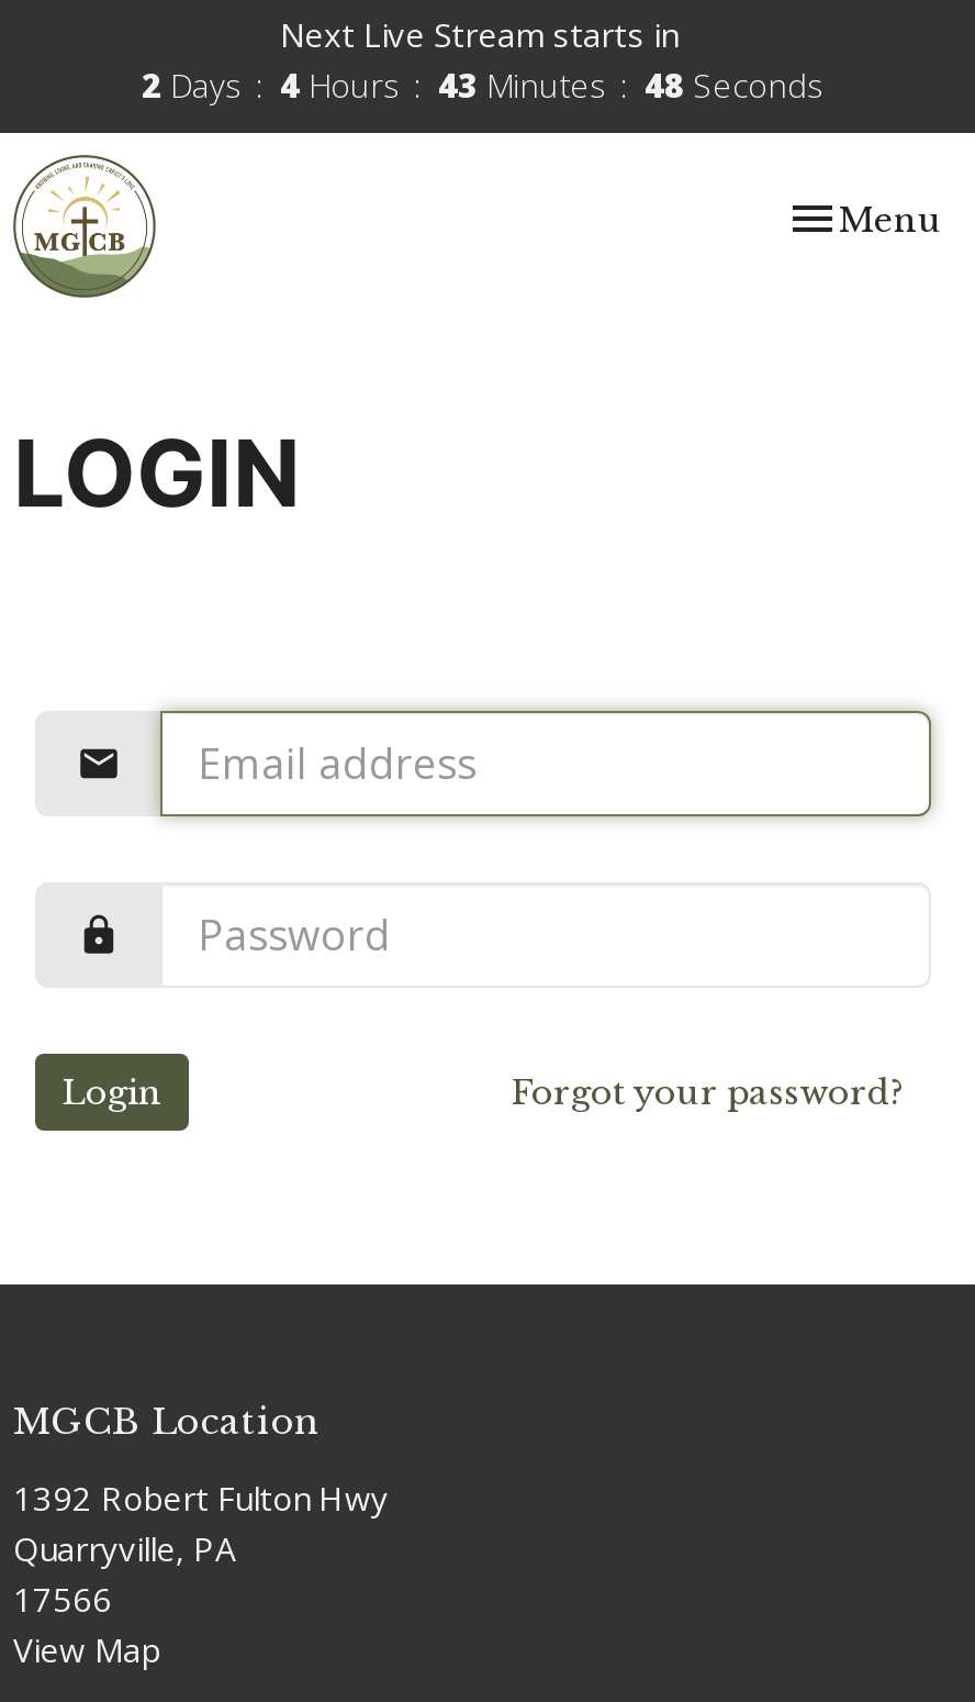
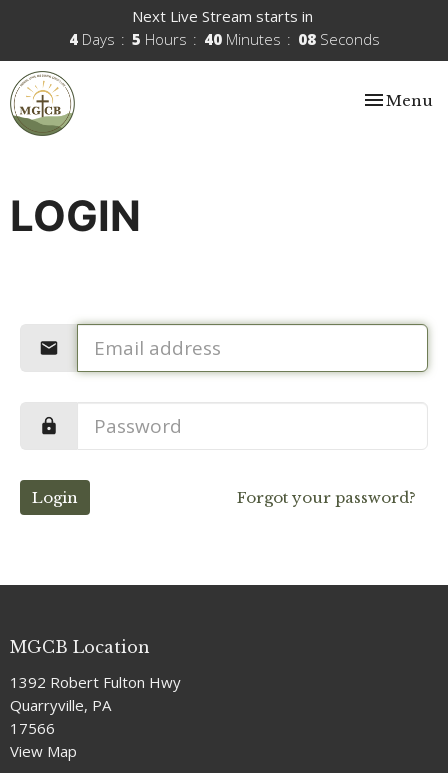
[142,63,243,107] 2 Days -> [68,29,114,49] 4 Days
[280,63,401,107] 4 Hours -> [131,29,186,49] 5 Hours
[438,63,607,107] 43 Minutes -> [203,29,280,49] 40 Minutes
[645,63,825,107] 48 Seconds -> [297,29,379,49] 08 Seconds

